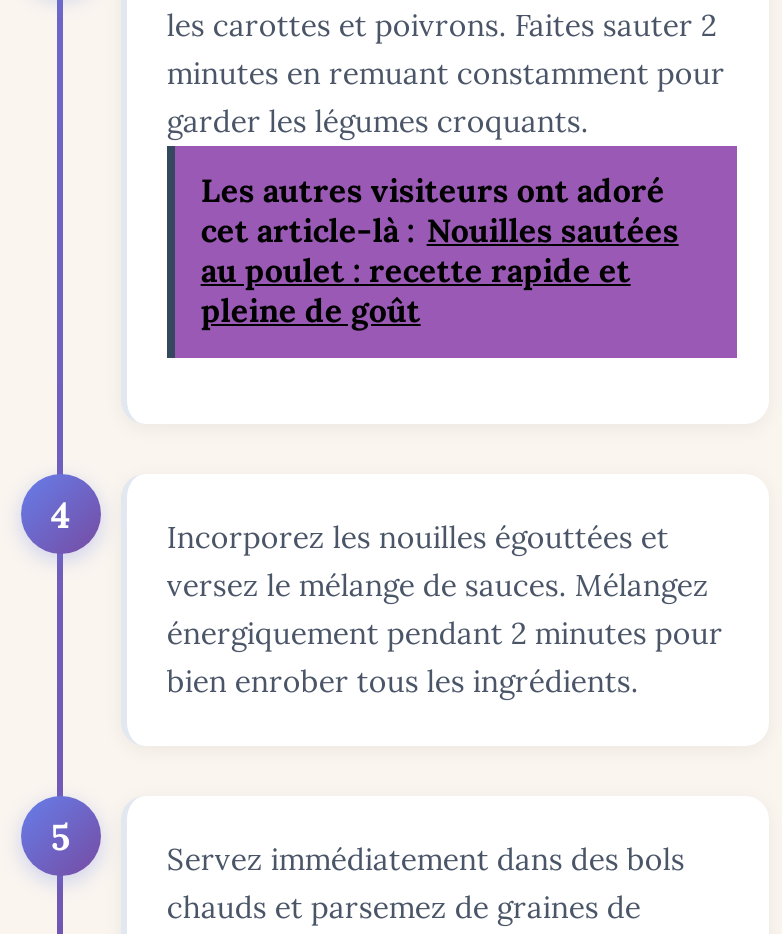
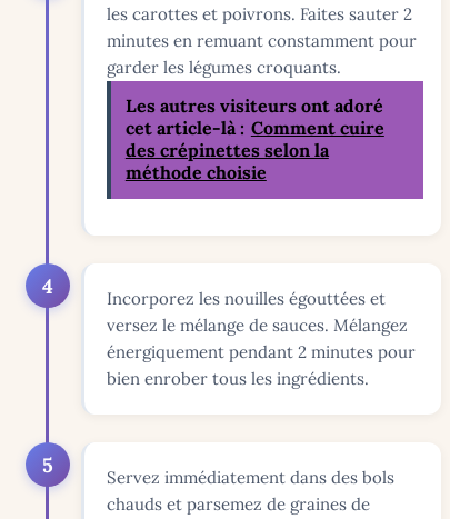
[201,210,679,330] cet article-là : Nouilles sautées | au poulet : recette rapide et | pleine de goût -> [125,117,384,183] cet article-là : Comment cuire | des crépinettes selon la | méthode choisie

